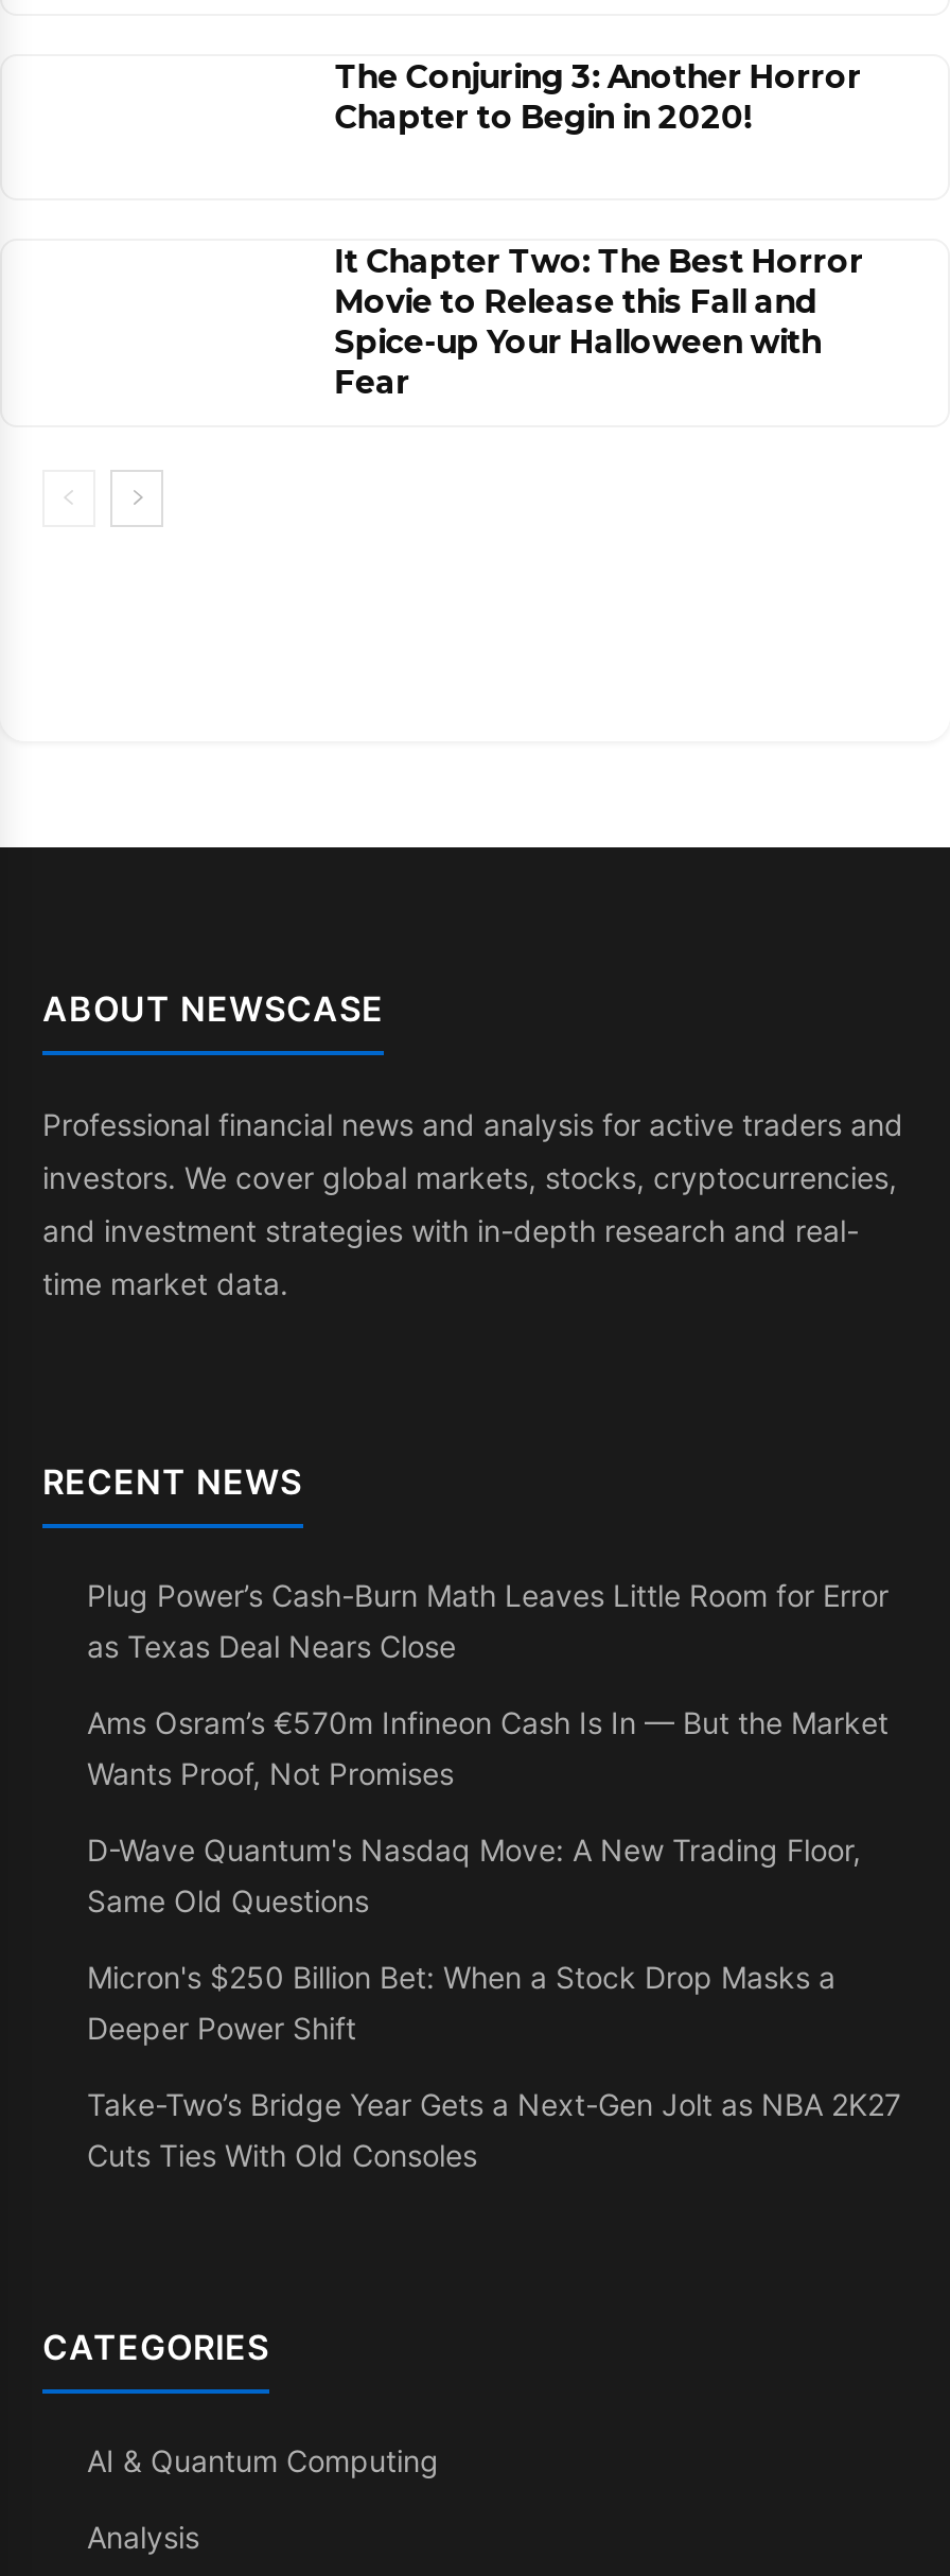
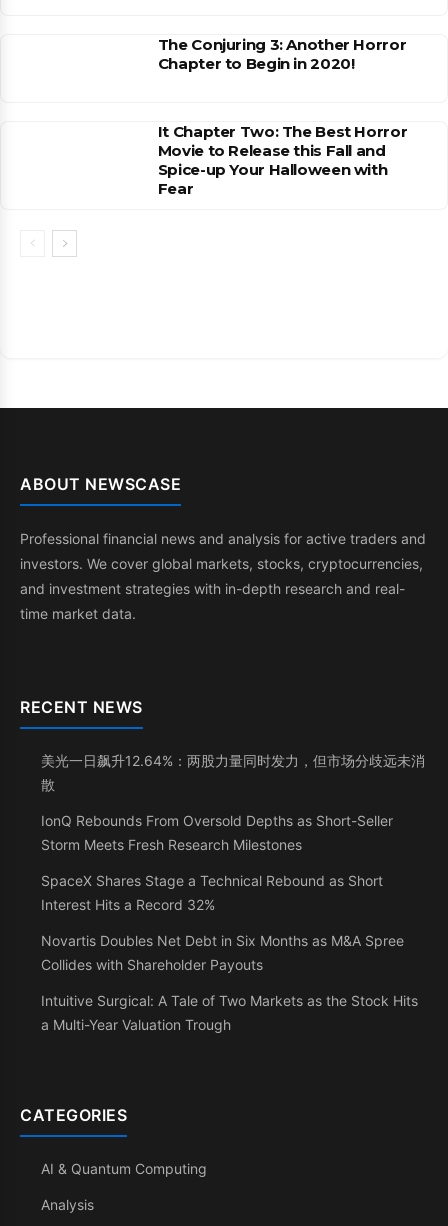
[87,1577,889,1664] Plug Power’s Cash-Burn Math Leaves Little Room for Error | as Texas Deal Nears Close -> [41,752,425,793] 美光一日飙升12.64%：两股力量同时发力，但市场分歧远未消 | 散
[87,1704,889,1791] Ams Osram’s €570m Infineon Cash Is In — But the Market | Wants Proof, Not Promises -> [41,812,393,853] IonQ Rebounds From Oversold Depths as Short-Seller | Storm Meets Fresh Research Milestones
[87,1832,861,1919] D-Wave Quantum's Nasdaq Move: A New Trading Floor, | Same Old Questions -> [41,872,383,913] SpaceX Shares Stage a Technical Rebound as Short | Interest Hits a Record 32%
[87,1959,835,2046] Micron's $250 Billion Bet: When a Stock Drop Masks a | Deeper Power Shift -> [41,932,404,973] Novartis Doubles Net Debt in Six Months as M&A Spree | Collides with Shareholder Payouts
[87,2086,901,2173] Take-Two’s Bridge Year Gets a Next-Gen Jolt as NBA 2K27 | Cuts Ties With Old Consoles -> [41,992,418,1033] Intuitive Surgical: A Tale of Two Markets as the Stock Hits | a Multi-Year Valuation Trough

